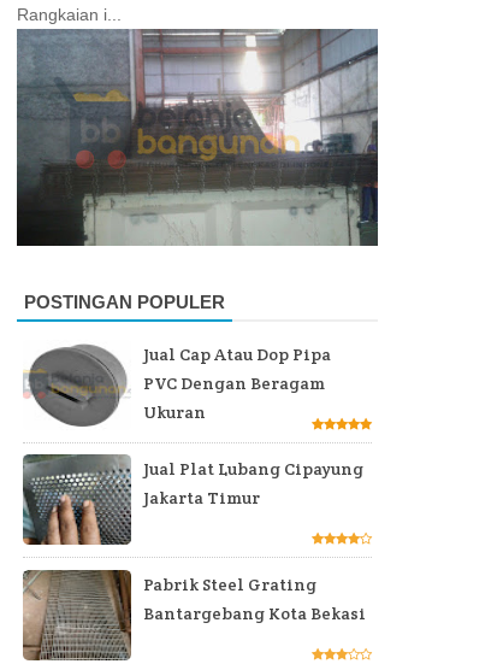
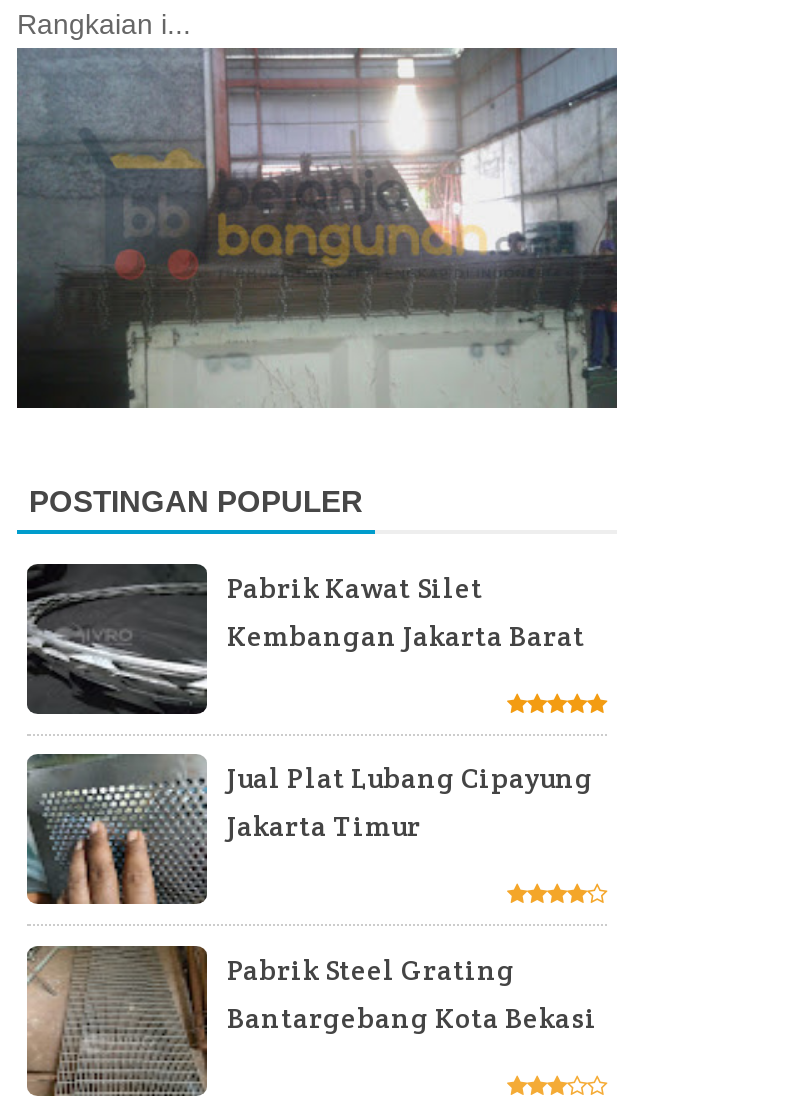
[23,340,331,430] [image] | Jual Cap Atau Dop Pipa | PVC Dengan Beragam | Ukuran -> [25,562,585,716] [image] | Pabrik Kawat Silet | Kembangan Jakarta Barat

